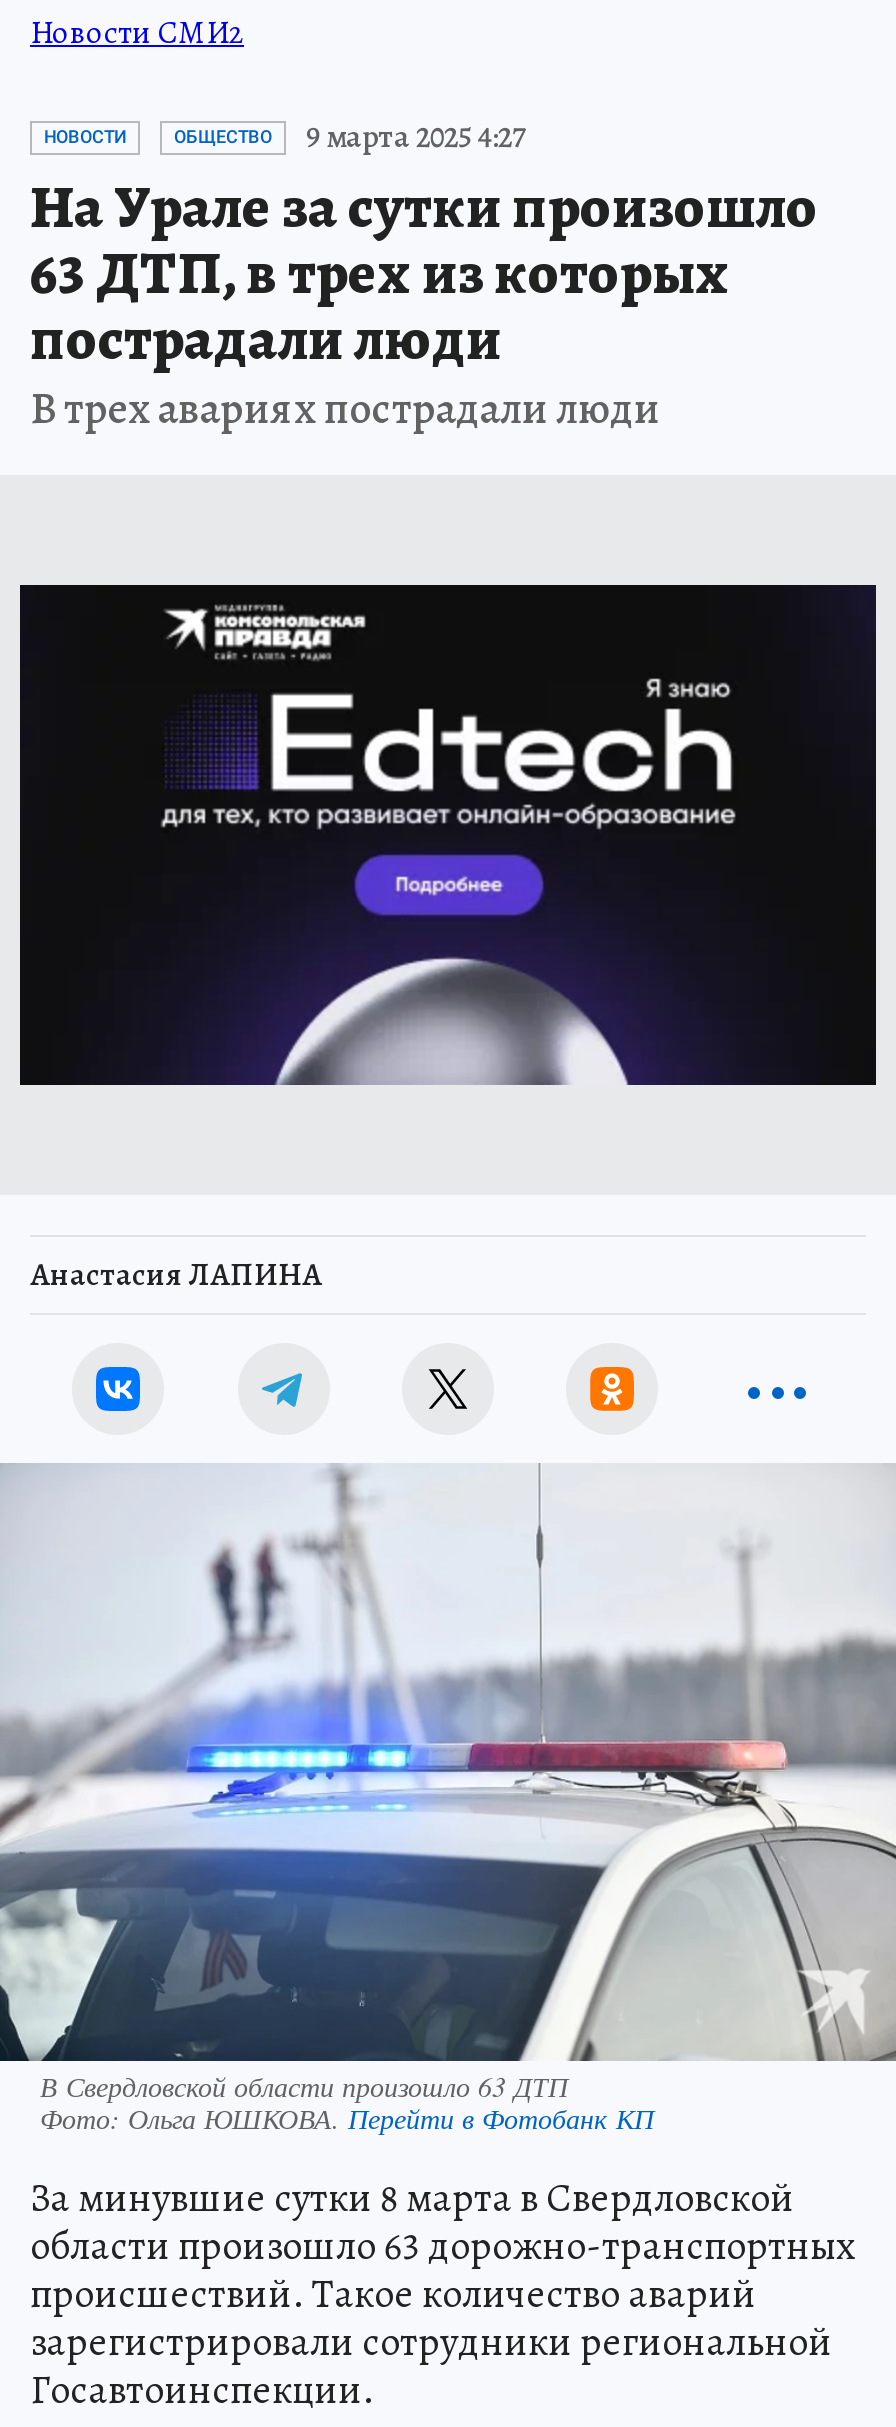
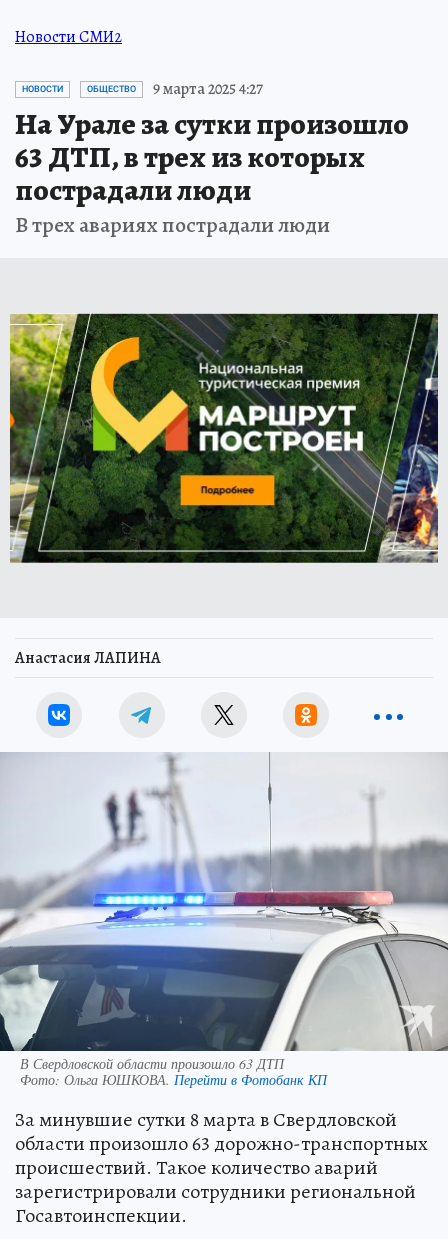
[18,583,878,1085] [image] -> [9,313,439,564] [image]

